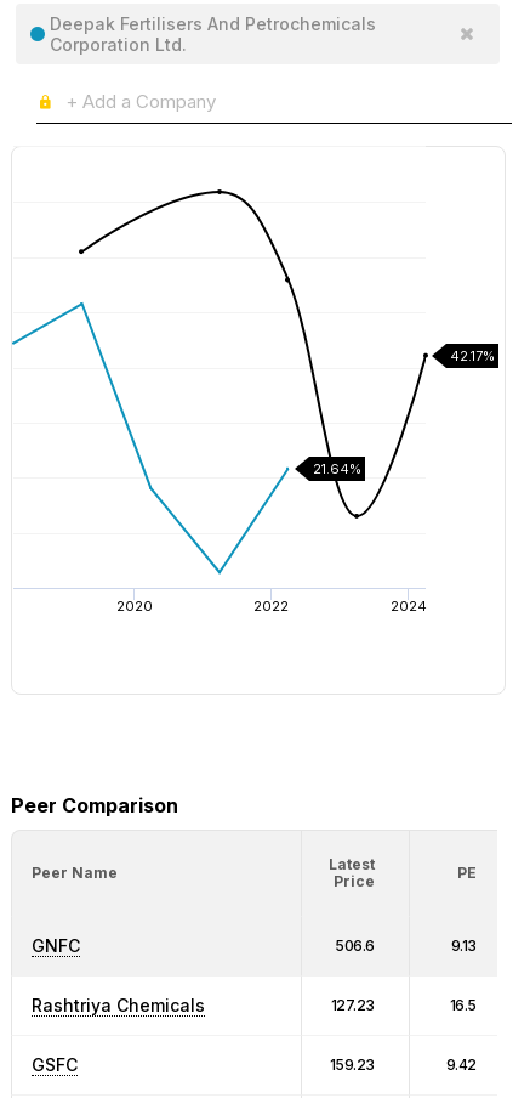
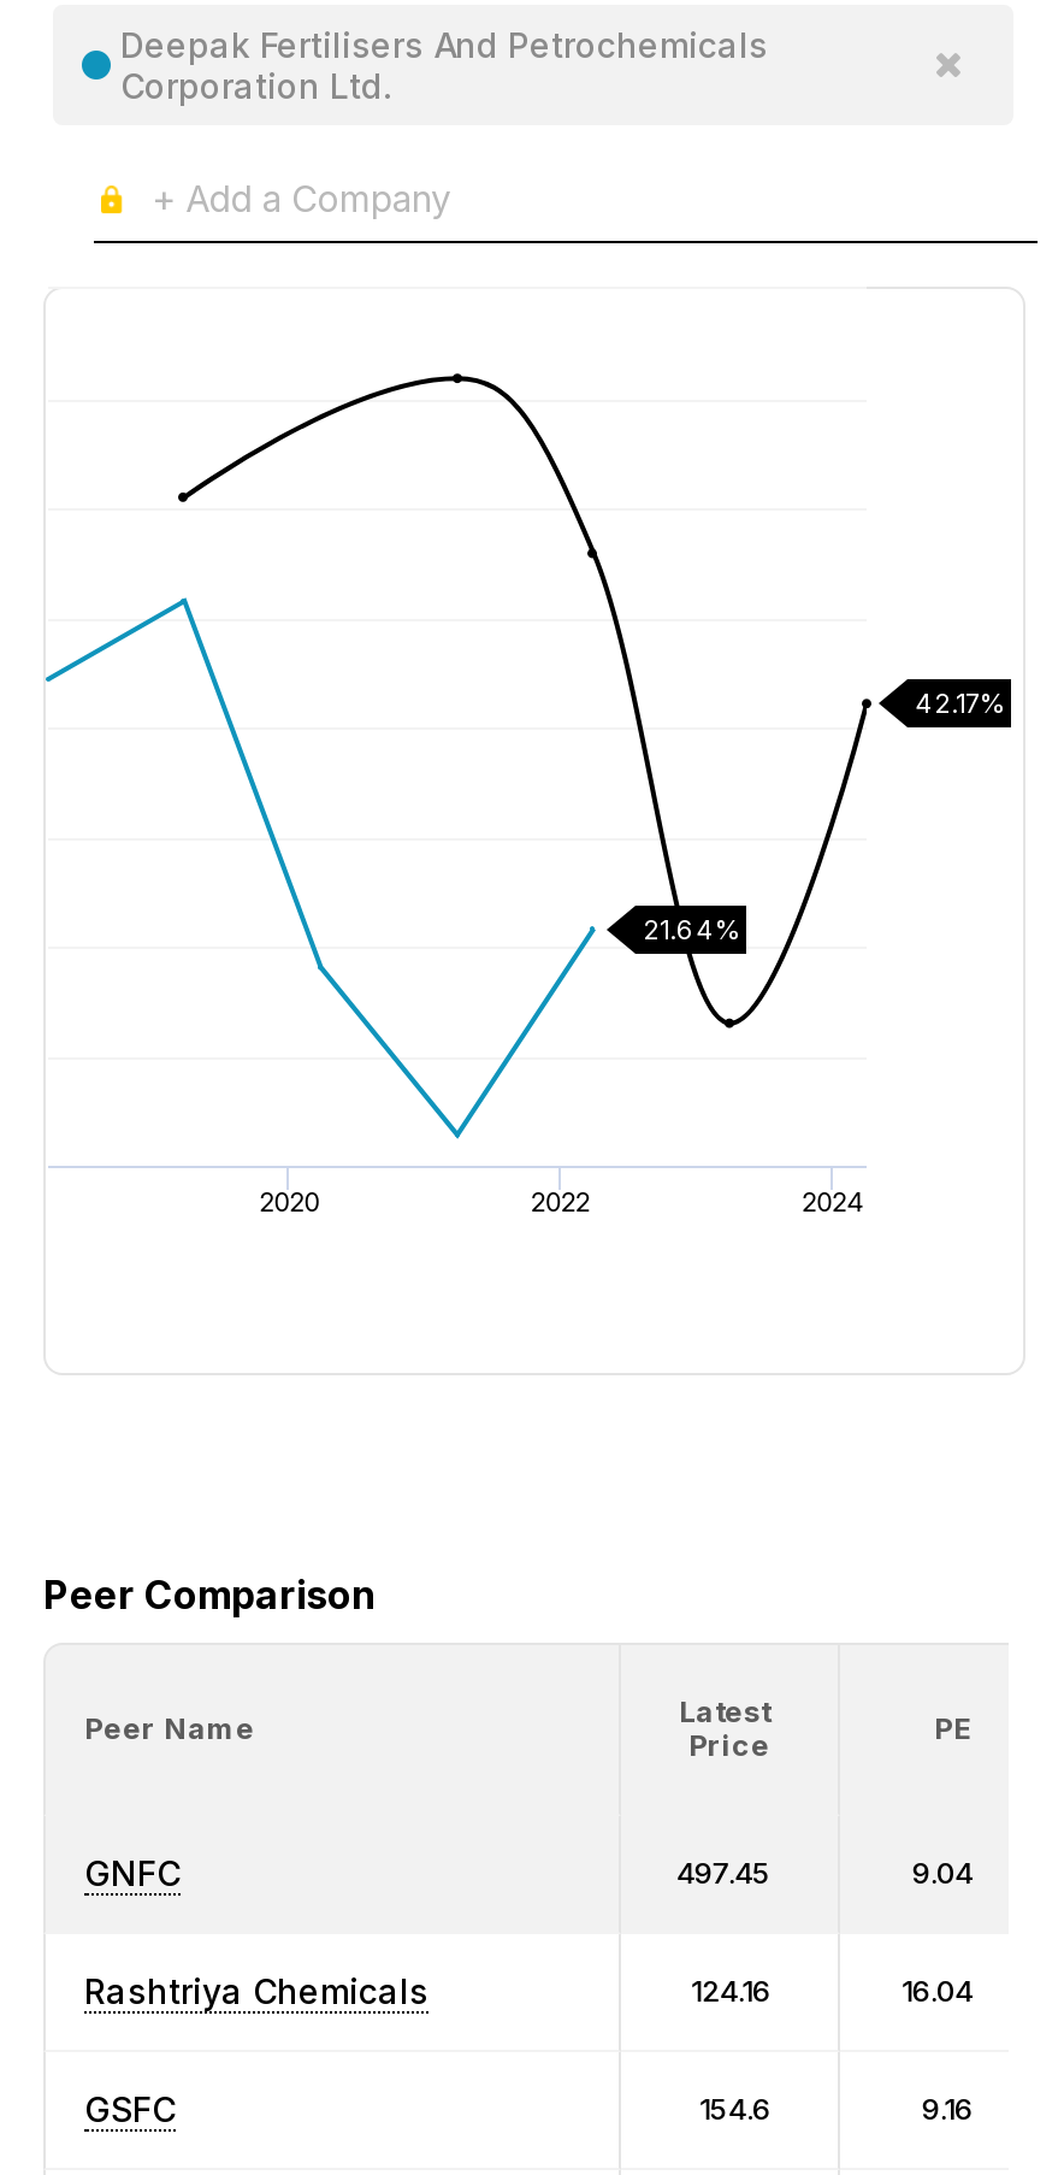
[335,937,375,955] 506.6 -> [676,1856,770,1892] 497.45
[451,937,477,955] 9.13 -> [912,1856,973,1892] 9.04
[331,997,375,1015] 127.23 -> [691,1974,770,2010] 124.16
[450,997,477,1015] 16.5 -> [901,1974,973,2010] 16.04
[330,1056,375,1074] 159.23 -> [699,2092,770,2128] 154.6
[446,1056,477,1074] 9.42 -> [922,2092,973,2128] 9.16

